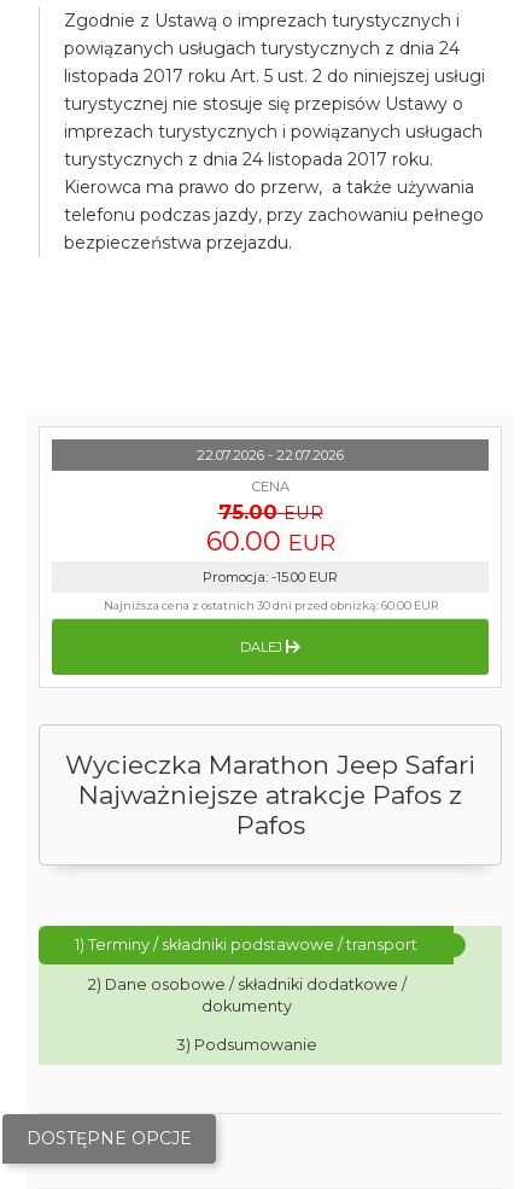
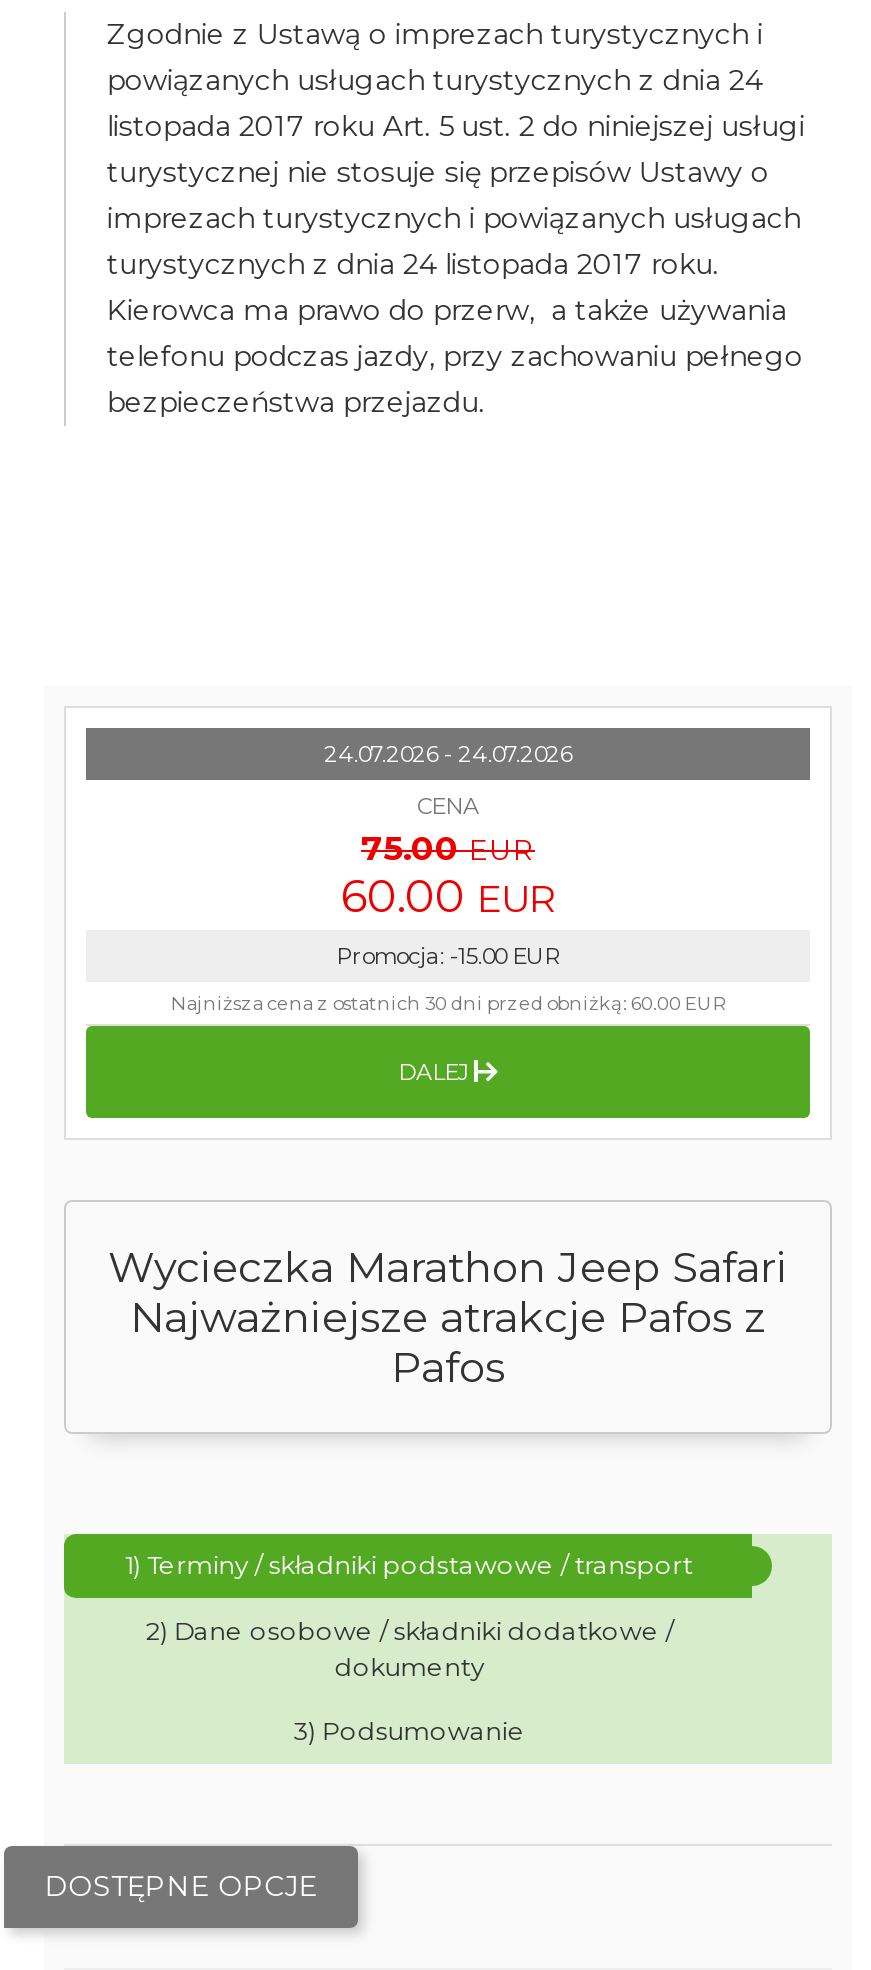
[197,447,344,464] 22.07.2026 - 22.07.2026 -> [324,740,572,768] 24.07.2026 - 24.07.2026

